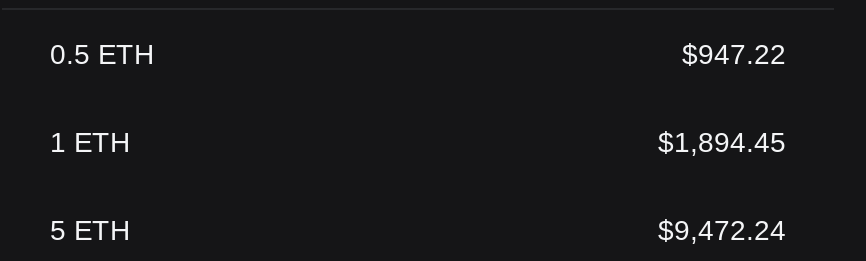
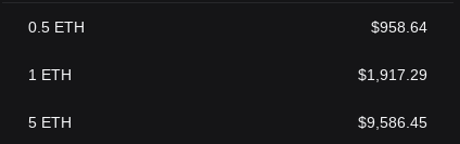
[682,38,786,70] $947.22 -> [371,18,427,36] $958.64
[658,126,786,158] $1,894.45 -> [358,66,427,83] $1,917.29
[658,214,786,246] $9,472.24 -> [358,114,427,131] $9,586.45

